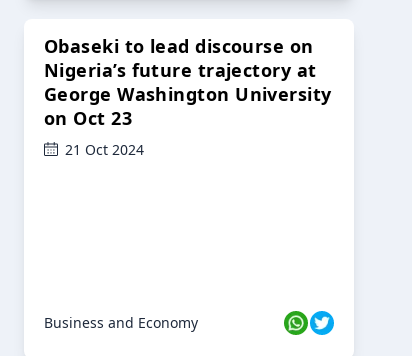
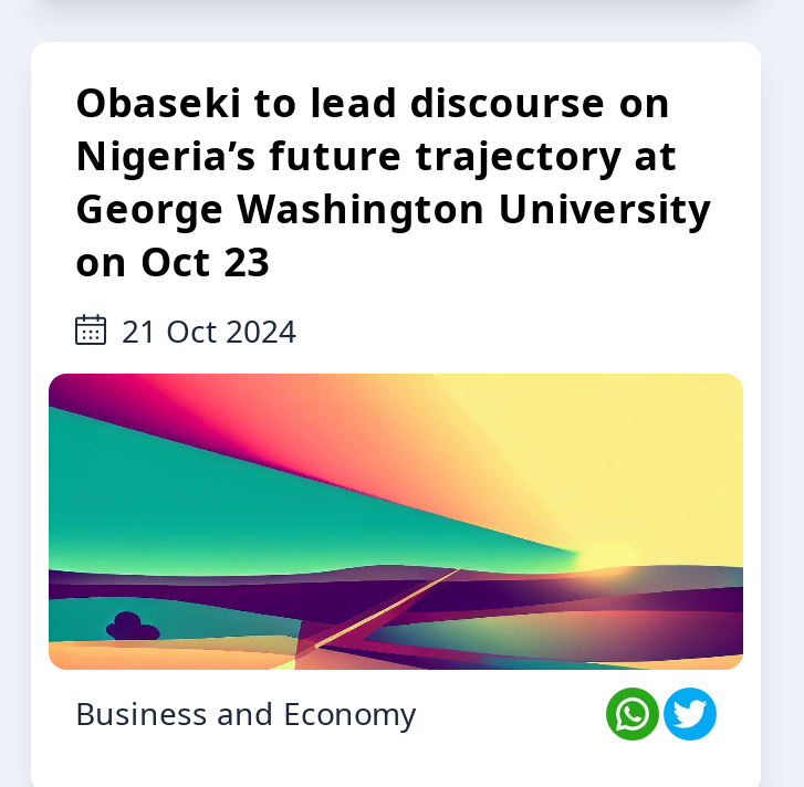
none -> [46,371,745,672] [image]

